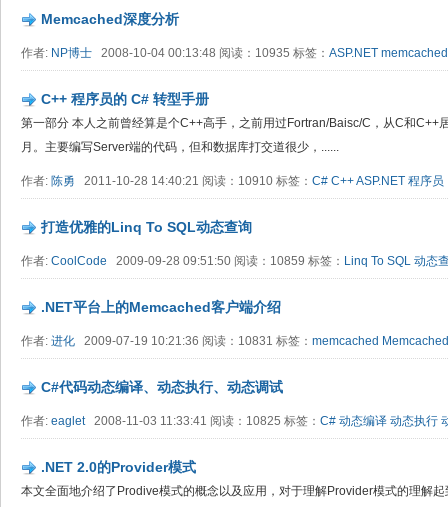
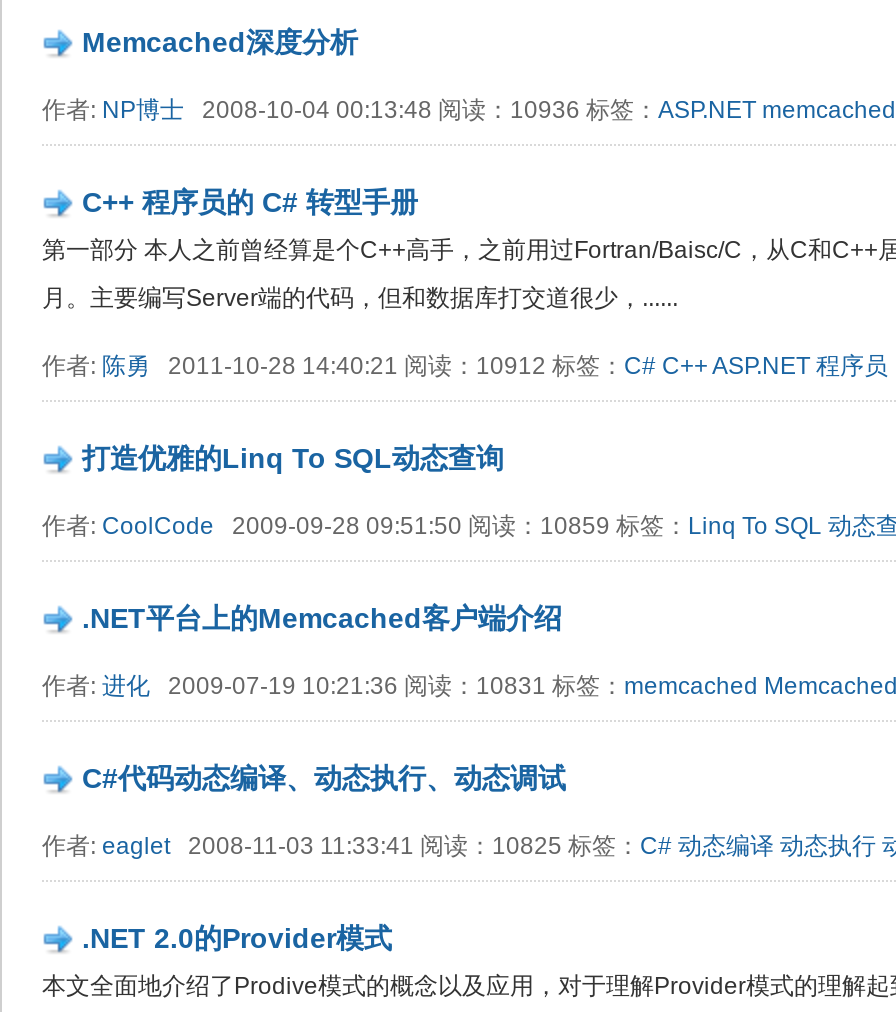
[21,46,448,60] 作者: NP博士2008-10-04 00:13:48 阅读：10935 标签：ASP.NET memcached -> [42,96,896,124] 作者: NP博士2008-10-04 00:13:48 阅读：10936 标签：ASP.NET memcached
[21,174,444,188] 作者:陈勇2011-10-28 14:40:21 阅读：10910 标签：C# C++ ASP.NET 程序员 -> [42,352,888,380] 作者:陈勇2011-10-28 14:40:21 阅读：10912 标签：C# C++ ASP.NET 程序员

